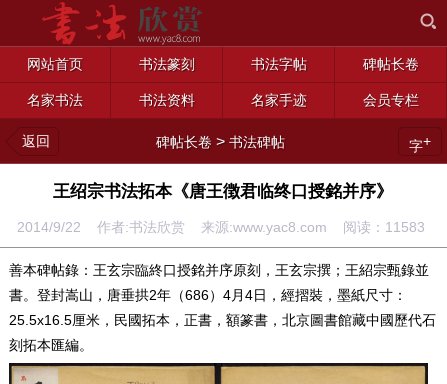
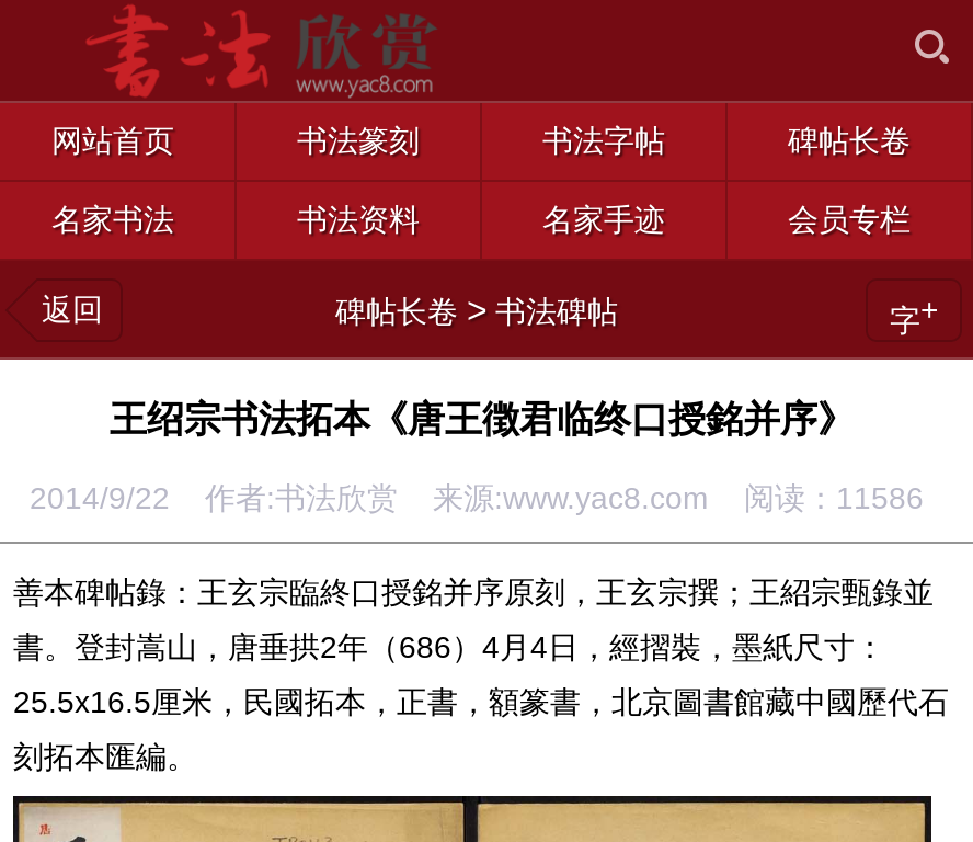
[16,219,424,235] 2014/9/22 作者:书法欣赏 来源:www.yac8.com 阅读：11583 -> [30,480,924,515] 2014/9/22 作者:书法欣赏 来源:www.yac8.com 阅读：11586

